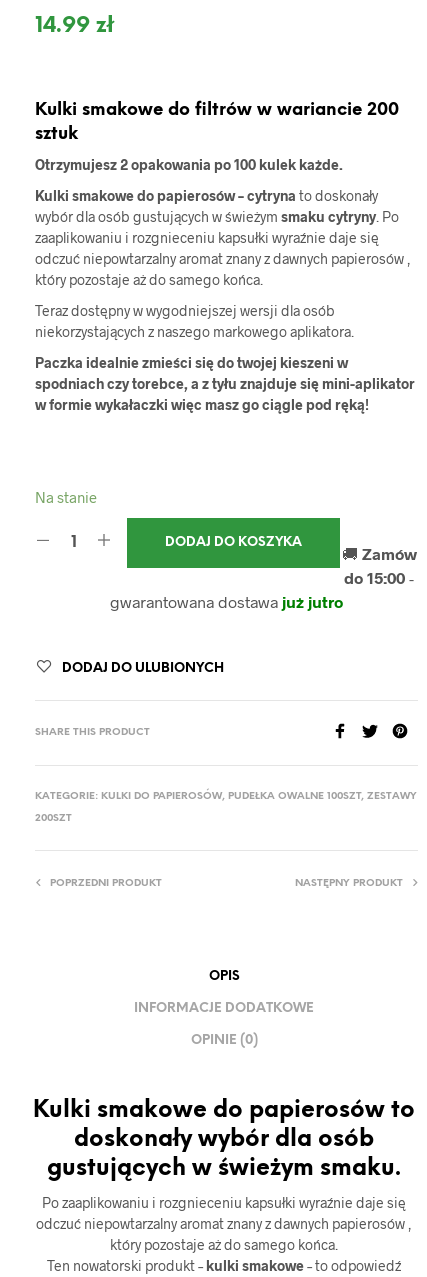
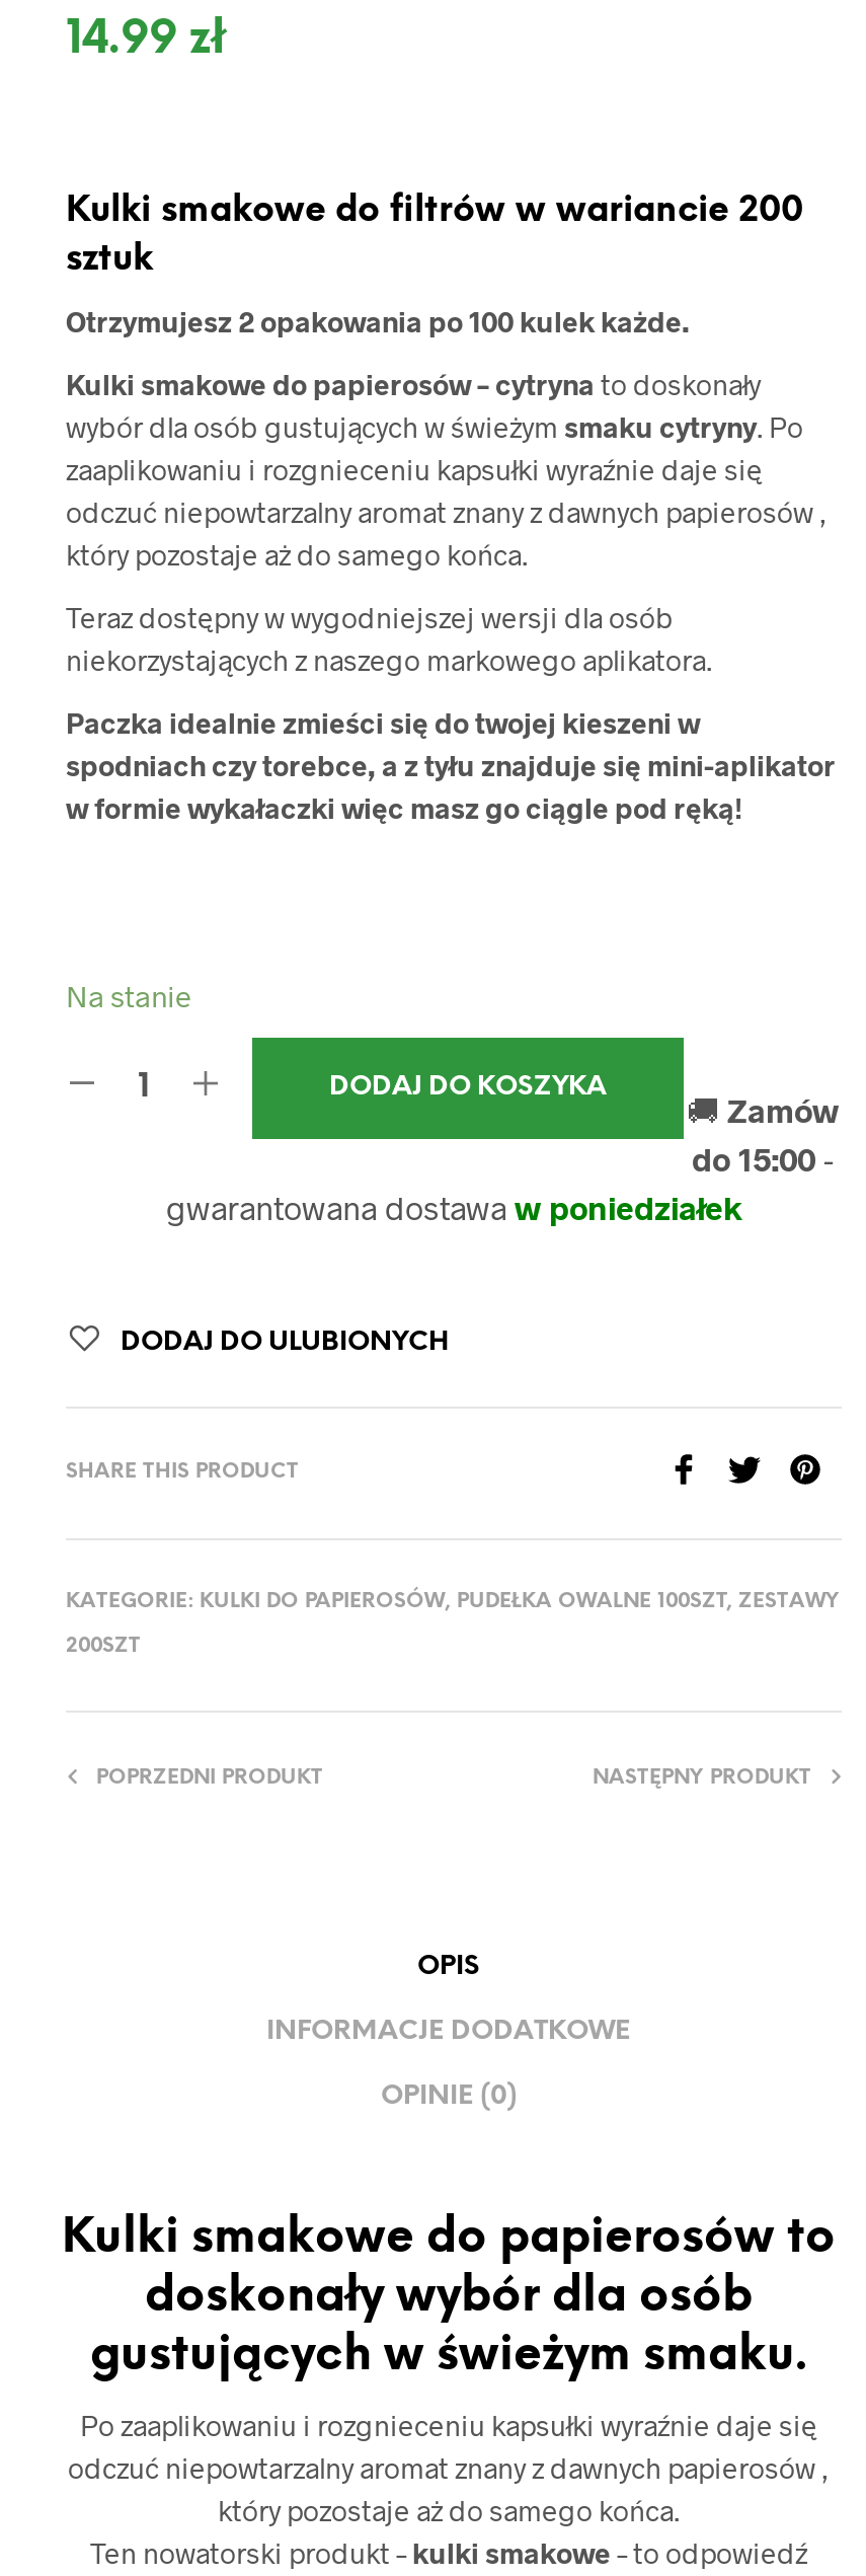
[110,592,343,611] gwarantowana dostawa już jutro -> [166,1187,741,1225] gwarantowana dostawa w poniedziałek

